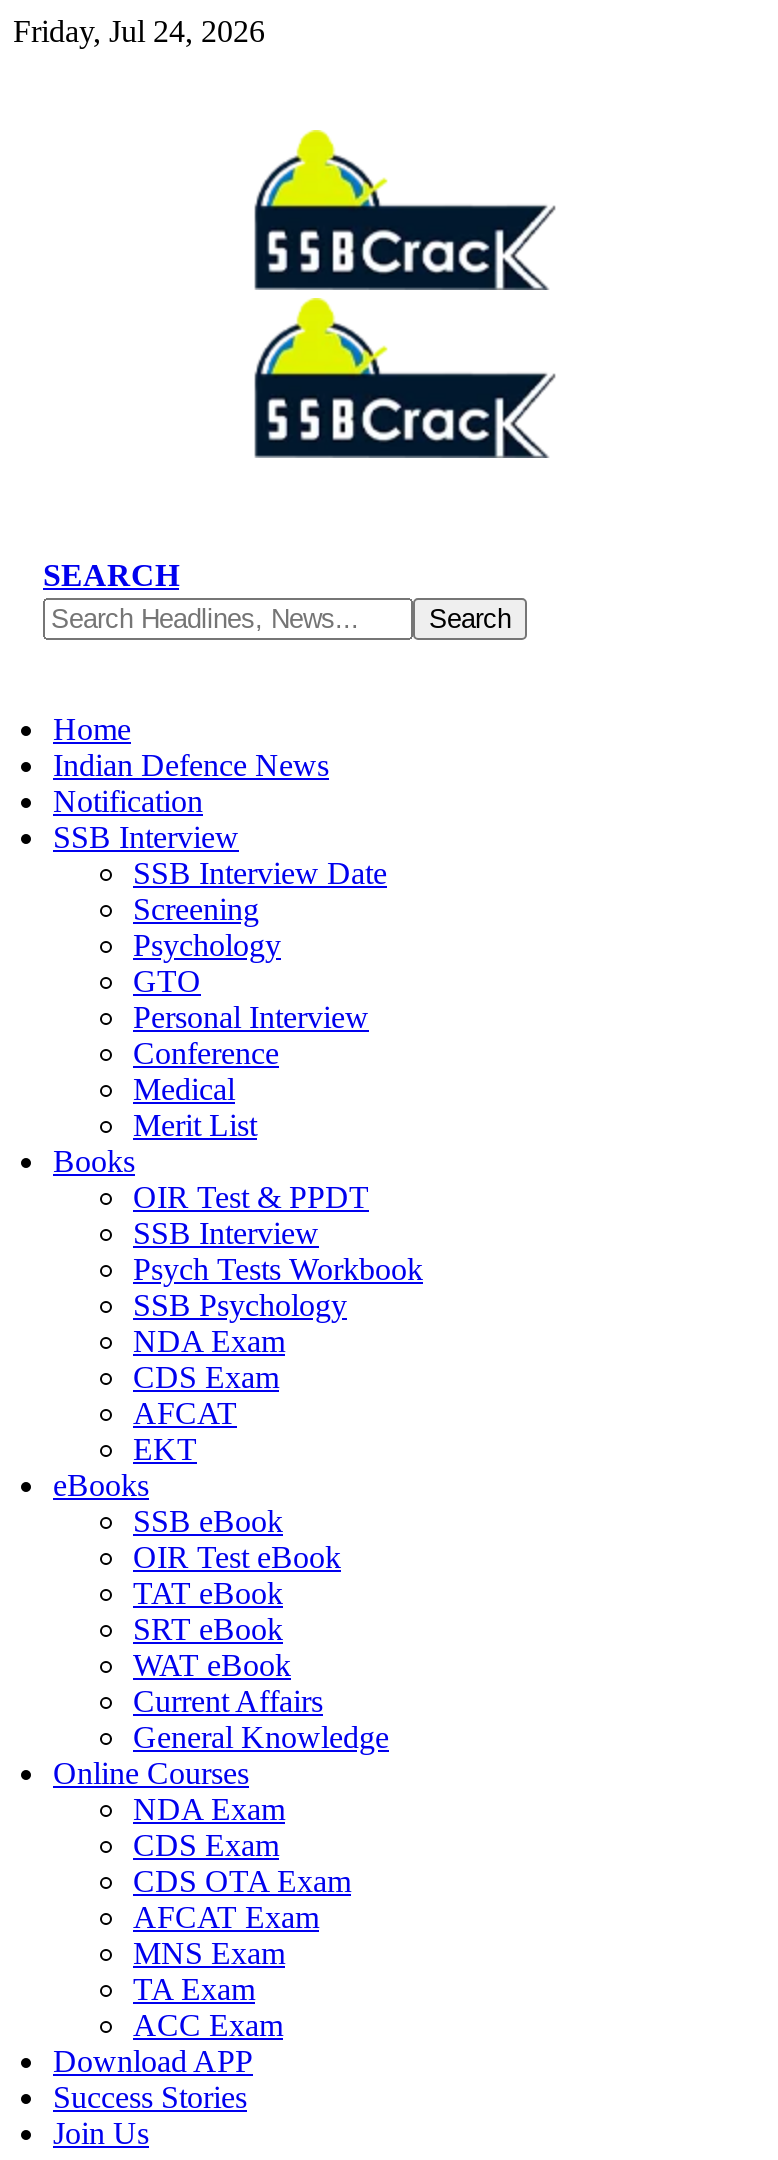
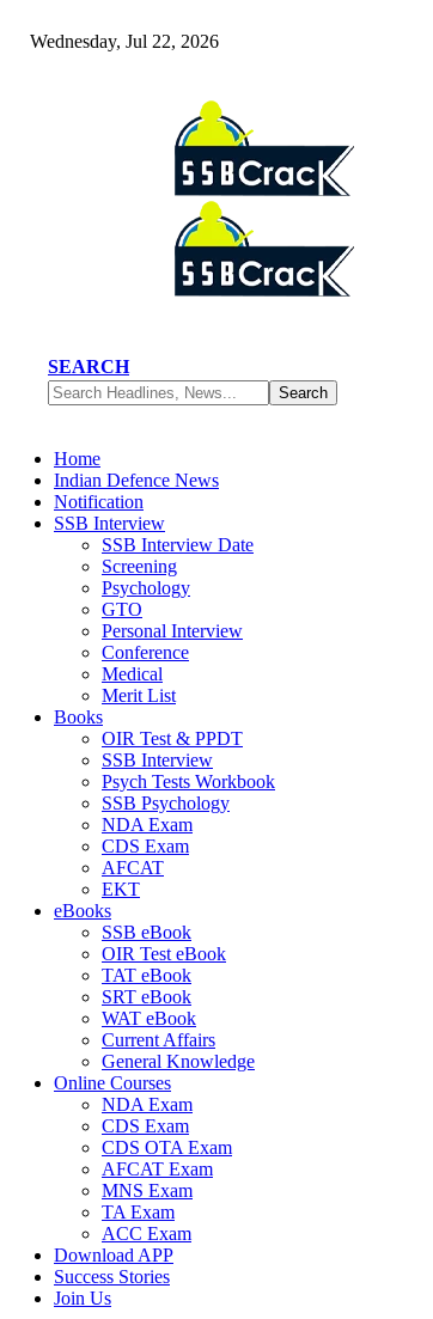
[13,14,265,48] Friday, Jul 24, 2026 -> [30,31,219,51] Wednesday, Jul 22, 2026

